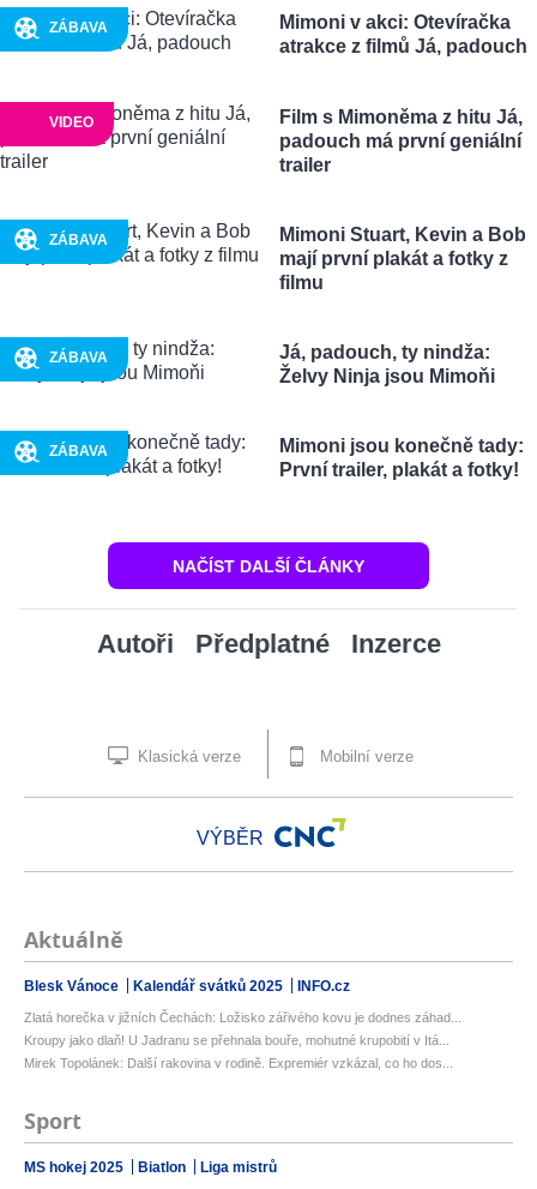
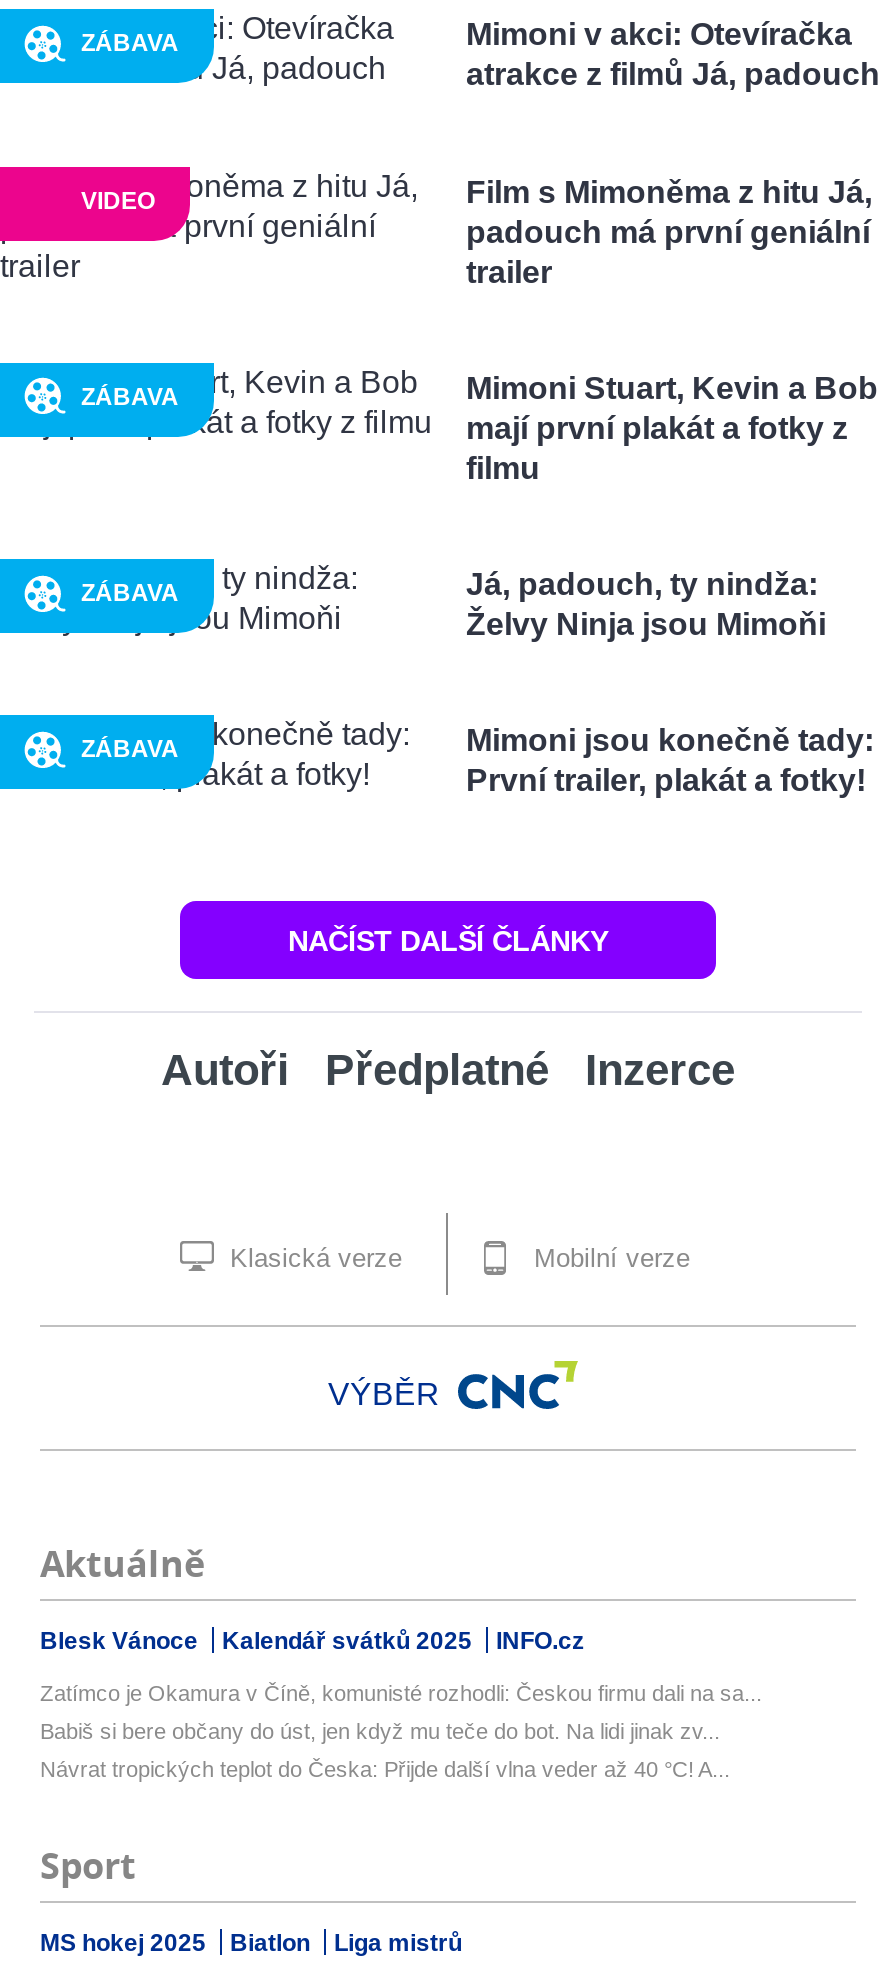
[24,1011,461,1025] Zlatá horečka v jižních Čechách: Ložisko zářivého kovu je dodnes záhad... -> [40,1682,762,1706] Zatímco je Okamura v Číně, komunisté rozhodli: Českou firmu dali na sa...
[24,1034,449,1048] Kroupy jako dlaň! U Jadranu se přehnala bouře, mohutné krupobití v Itá... -> [40,1720,720,1744] Babiš si bere občany do úst, jen když mu teče do bot. Na lidi jinak zv...
[24,1056,453,1071] Mirek Topolánek: Další rakovina v rodině. Expremiér vzkázal, co ho dos... -> [40,1758,730,1782] Návrat tropických teplot do Česka: Přijde další vlna veder až 40 °C! A...

